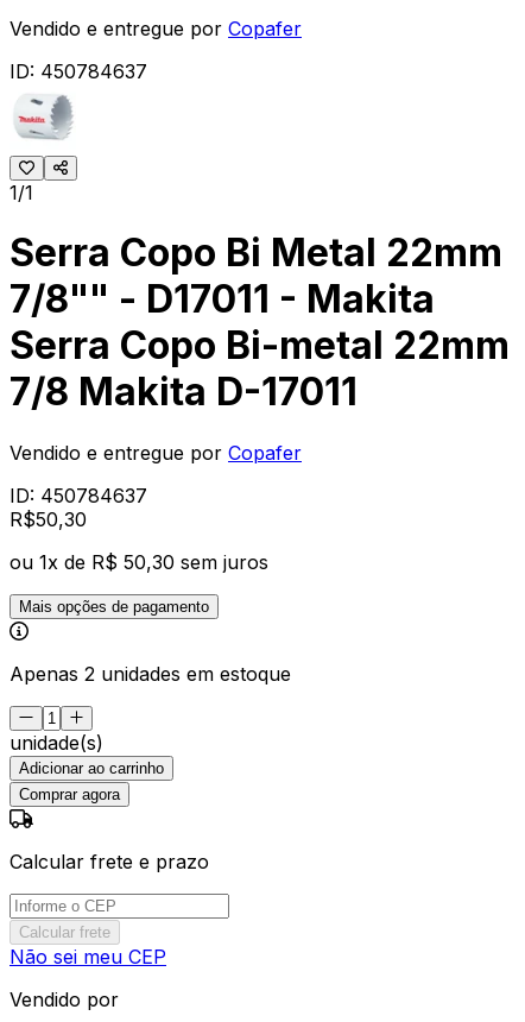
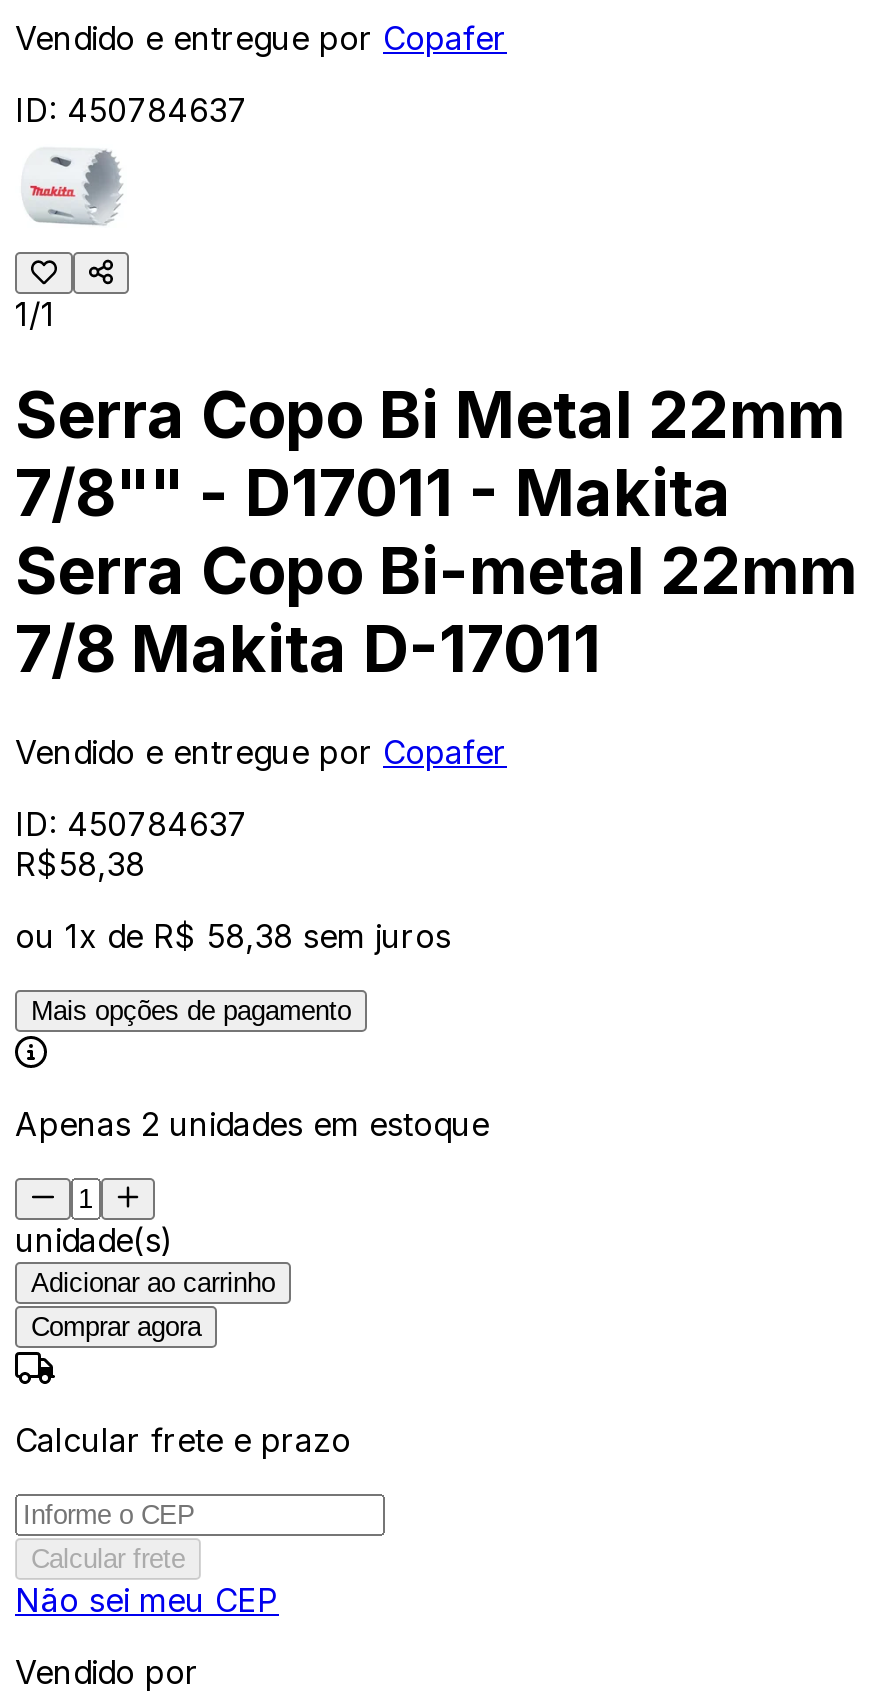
[10,507,87,531] R$50,30 -> [15,844,145,884] R$58,38
[10,550,268,574] ou 1x de R$ 50,30 sem juros -> [15,916,451,956] ou 1x de R$ 58,38 sem juros

